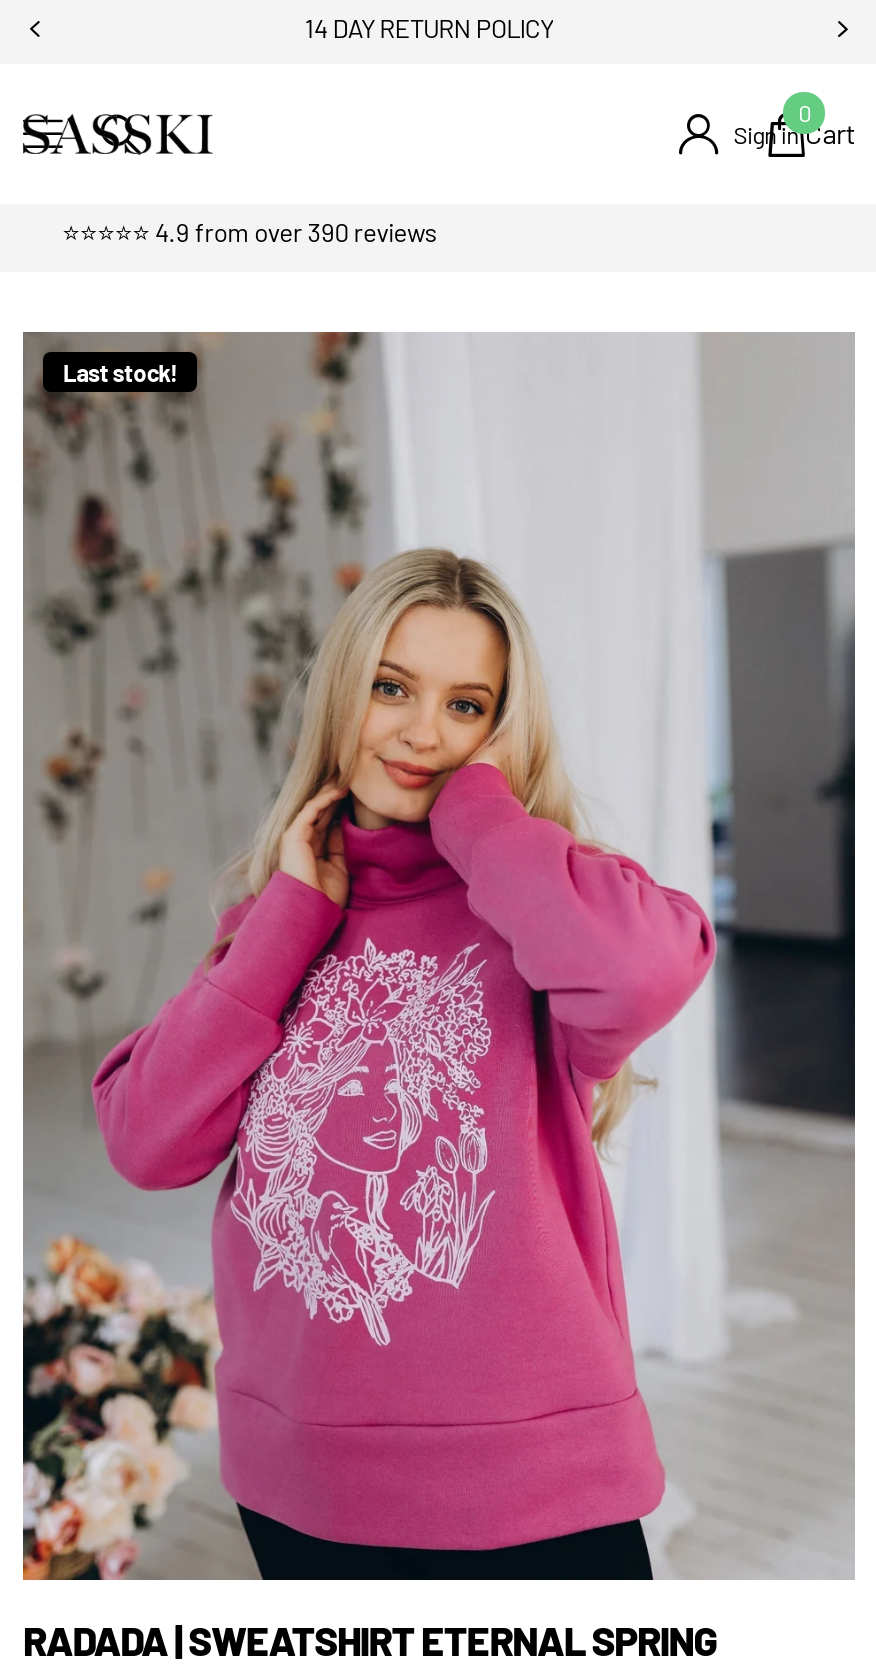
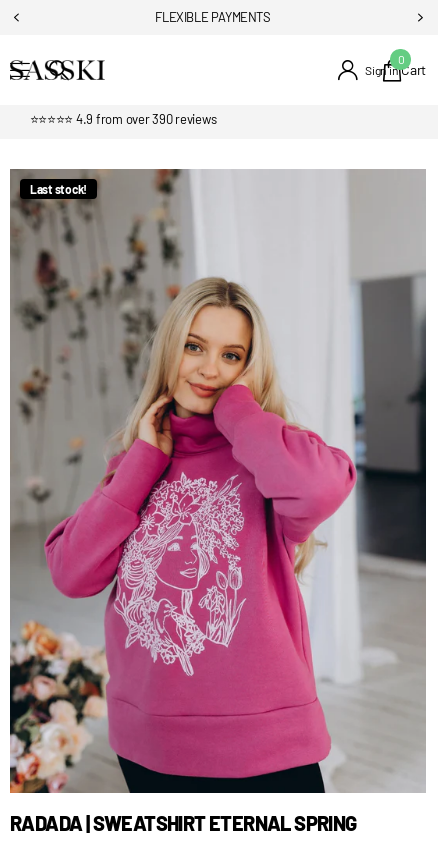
[305,12,553,44] 14 DAY RETURN POLICY -> [155,9,271,25] FLEXIBLE PAYMENTS

